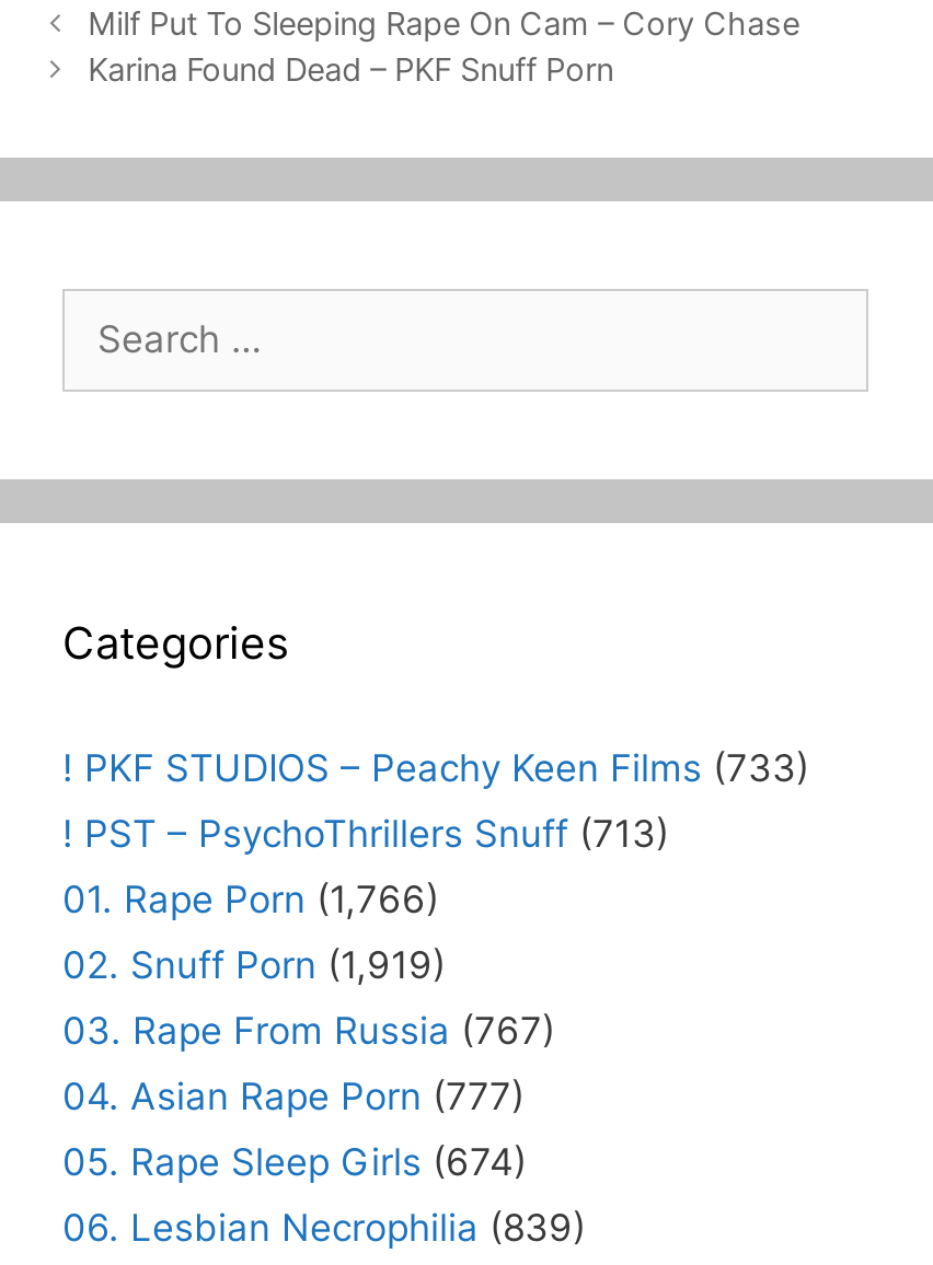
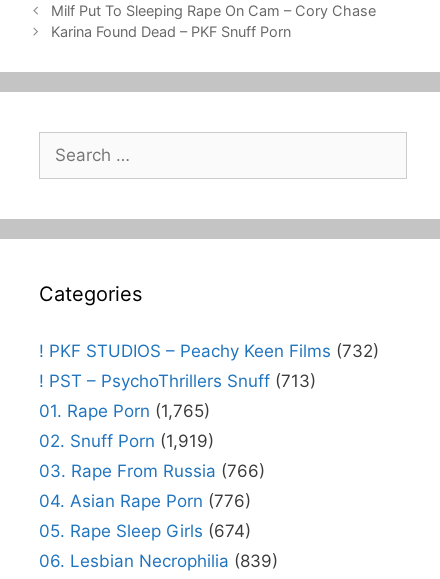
[62,747,809,791] ! PKF STUDIOS – Peachy Keen Films (733) -> [39,341,379,361] ! PKF STUDIOS – Peachy Keen Films (732)
[62,878,439,922] 01. Rape Porn (1,766) -> [39,401,210,421] 01. Rape Porn (1,765)
[62,1010,555,1054] 03. Rape From Russia (767) -> [39,461,265,481] 03. Rape From Russia (766)
[62,1075,525,1119] 04. Asian Rape Porn (777) -> [39,491,251,511] 04. Asian Rape Porn (776)

